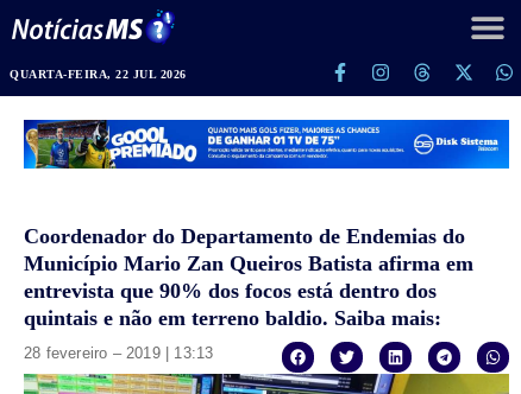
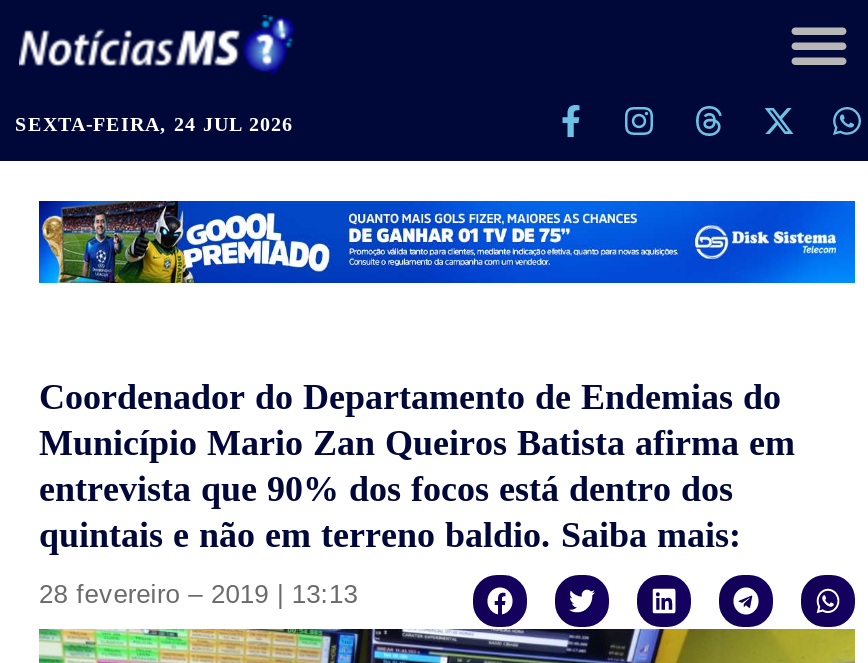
[10,68,186,81] QUARTA-FEIRA, 22 JUL 2026 -> [15,113,293,135] SEXTA-FEIRA, 24 JUL 2026

